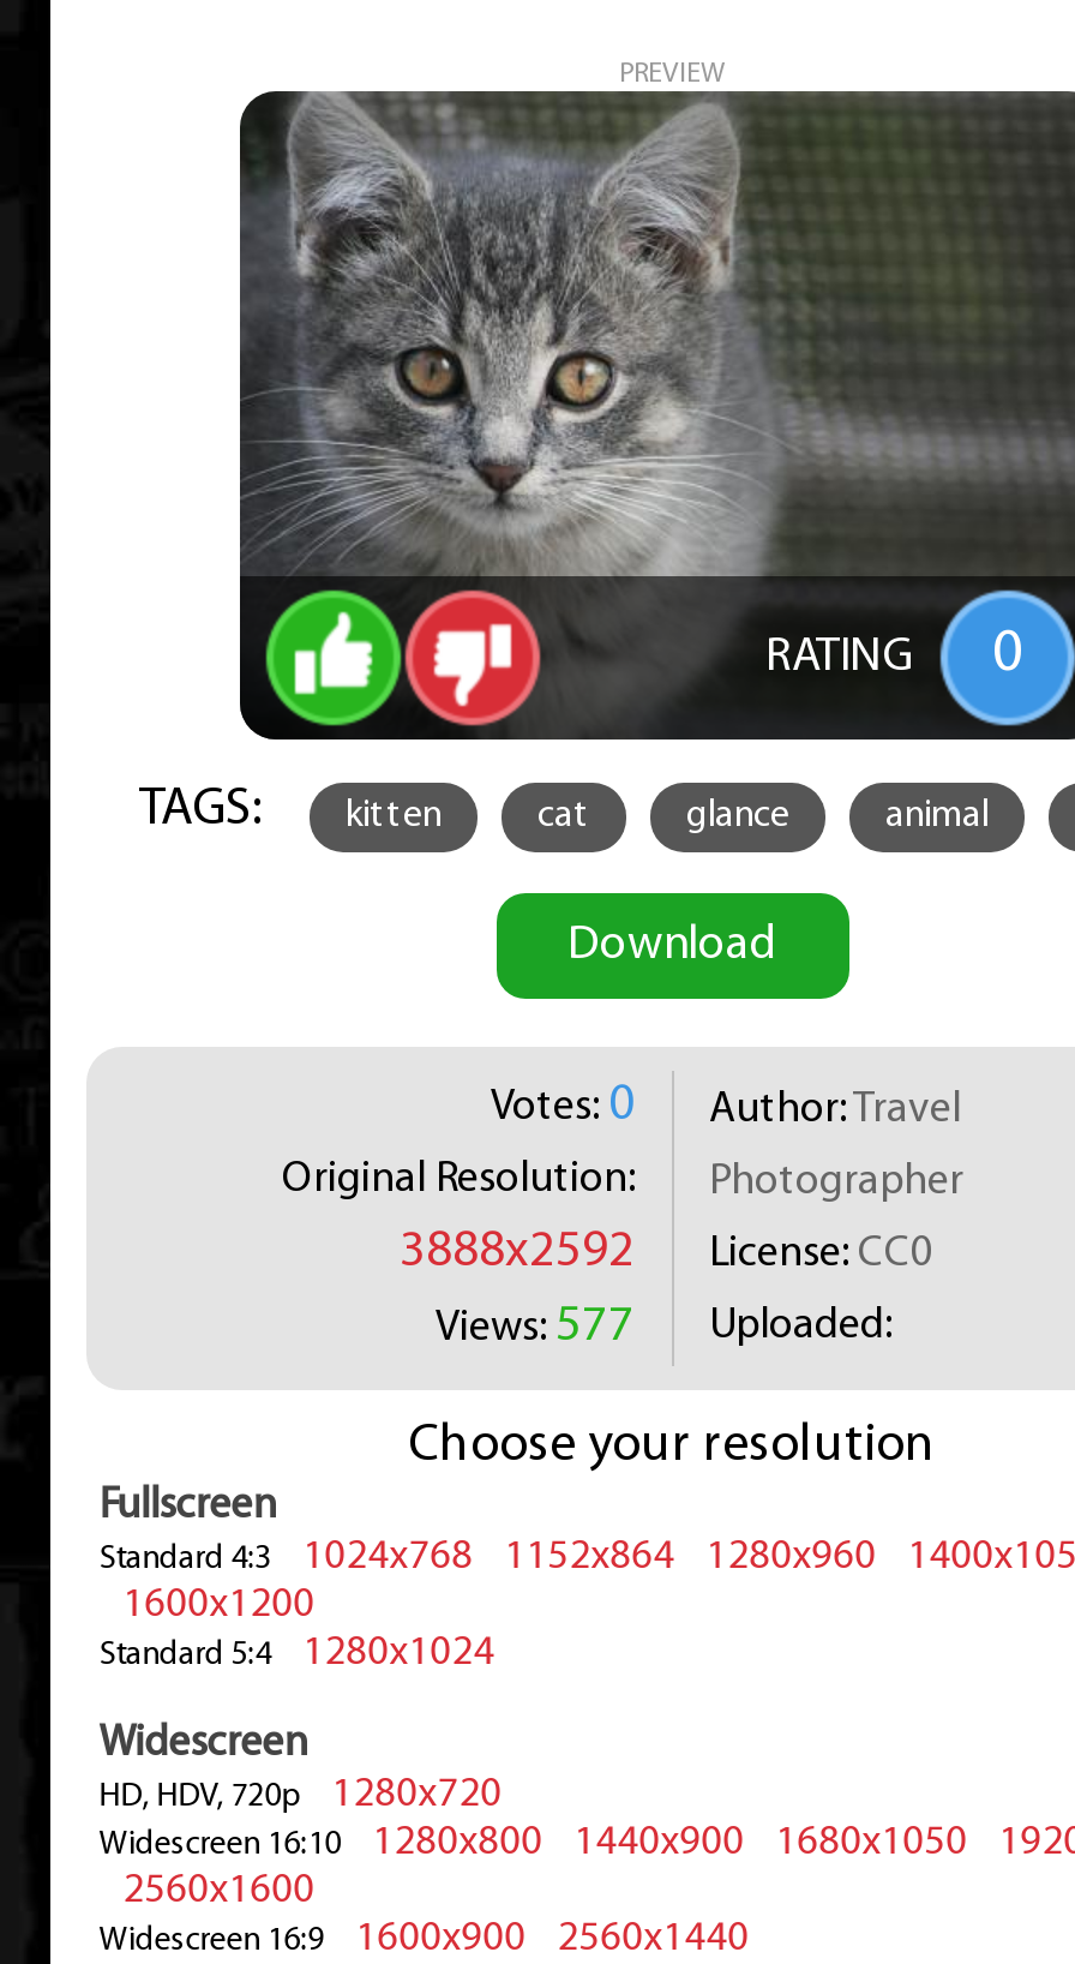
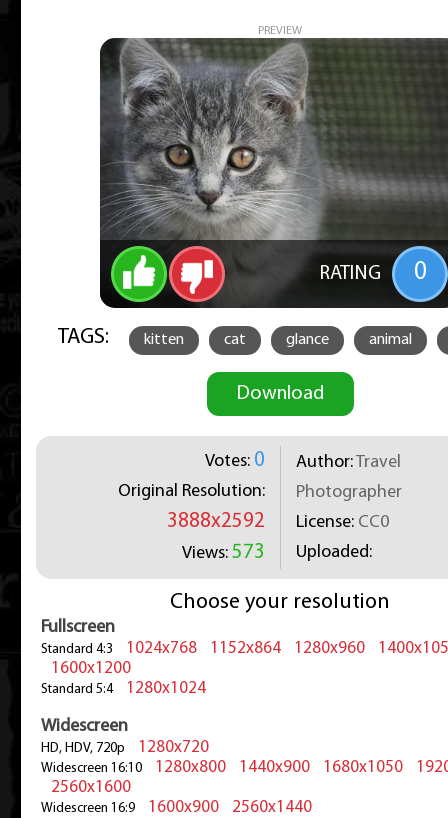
[436,1301,891,1352] Views: 577 Uploaded: -> [181,542,371,563] Views: 573 Uploaded:

